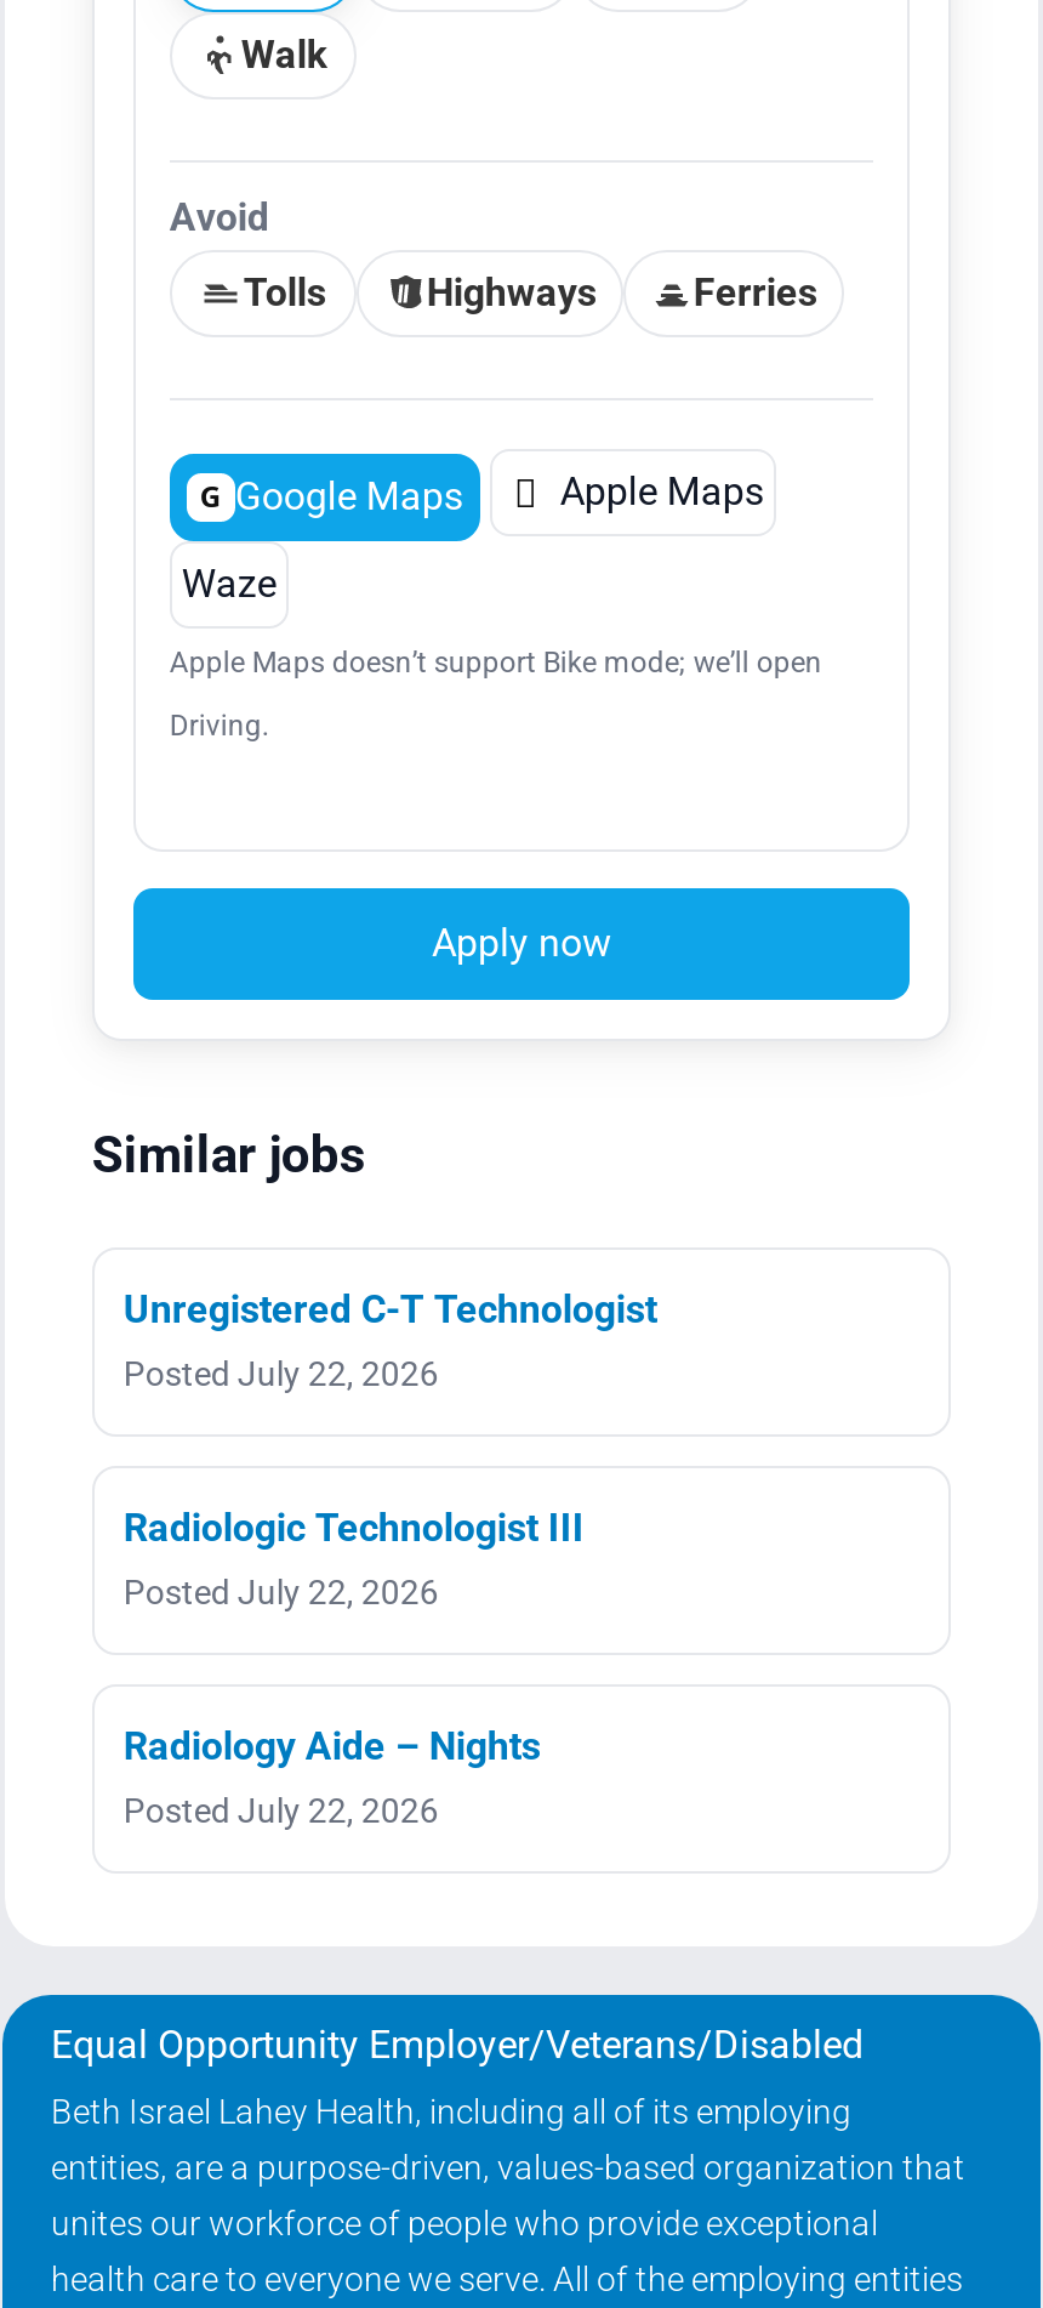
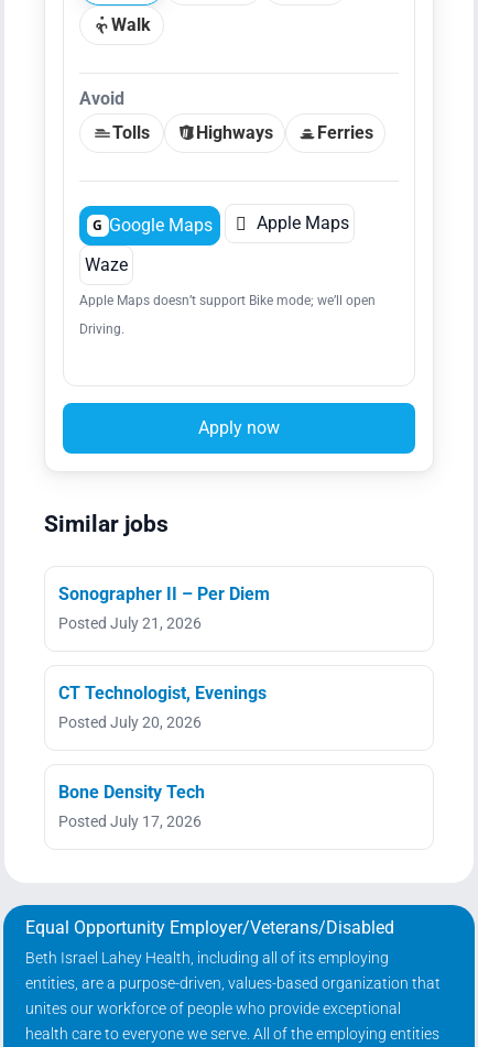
[123,1286,657,1332] Unregistered C-T Technologist -> [58,583,270,604] Sonographer II – Per Diem
[123,1354,439,1393] Posted July 22, 2026 -> [58,614,201,632] Posted July 21, 2026
[123,1504,584,1550] Radiologic Technologist III -> [58,682,266,703] CT Technologist, Evenings
[123,1572,439,1611] Posted July 22, 2026 -> [58,713,201,731] Posted July 20, 2026
[123,1723,541,1769] Radiology Aide – Nights -> [58,781,205,802] Bone Density Tech
[123,1791,439,1829] Posted July 22, 2026 -> [58,812,201,830] Posted July 17, 2026

